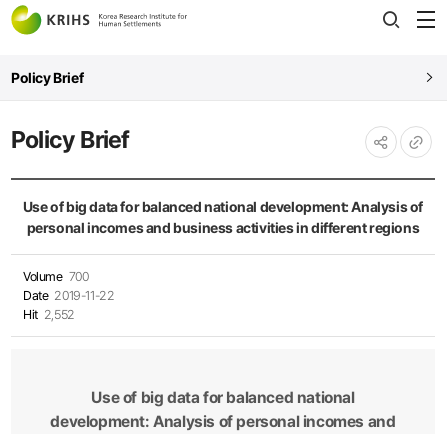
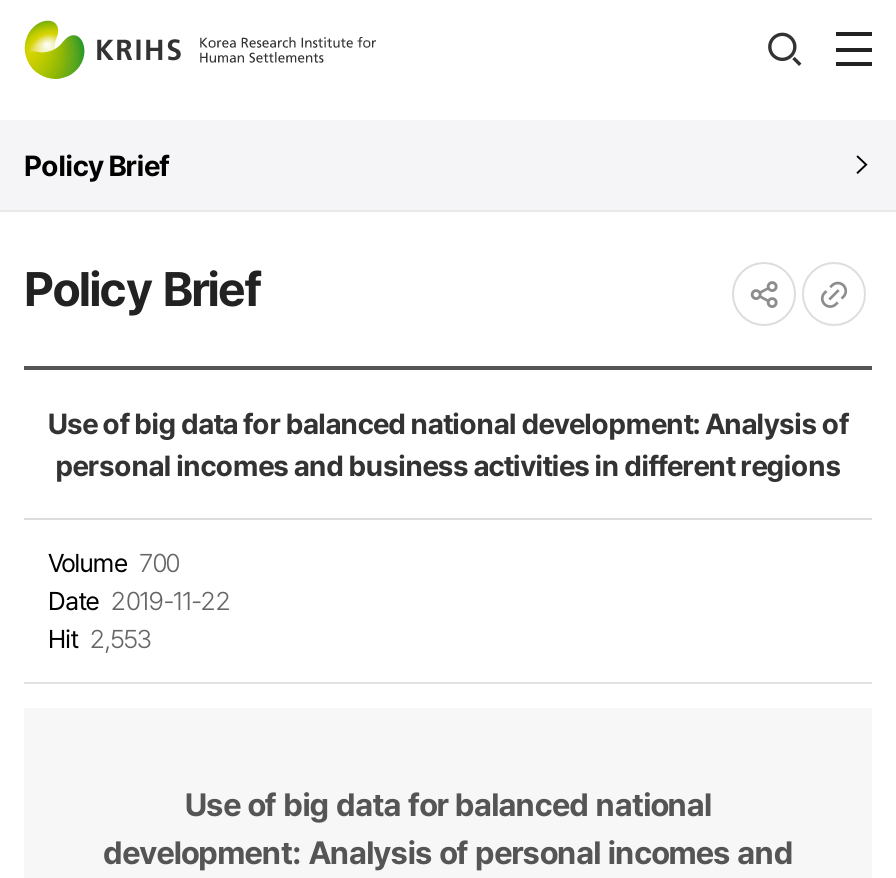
[23,307,75,322] Hit 2,552 -> [48,624,152,654] Hit 2,553

